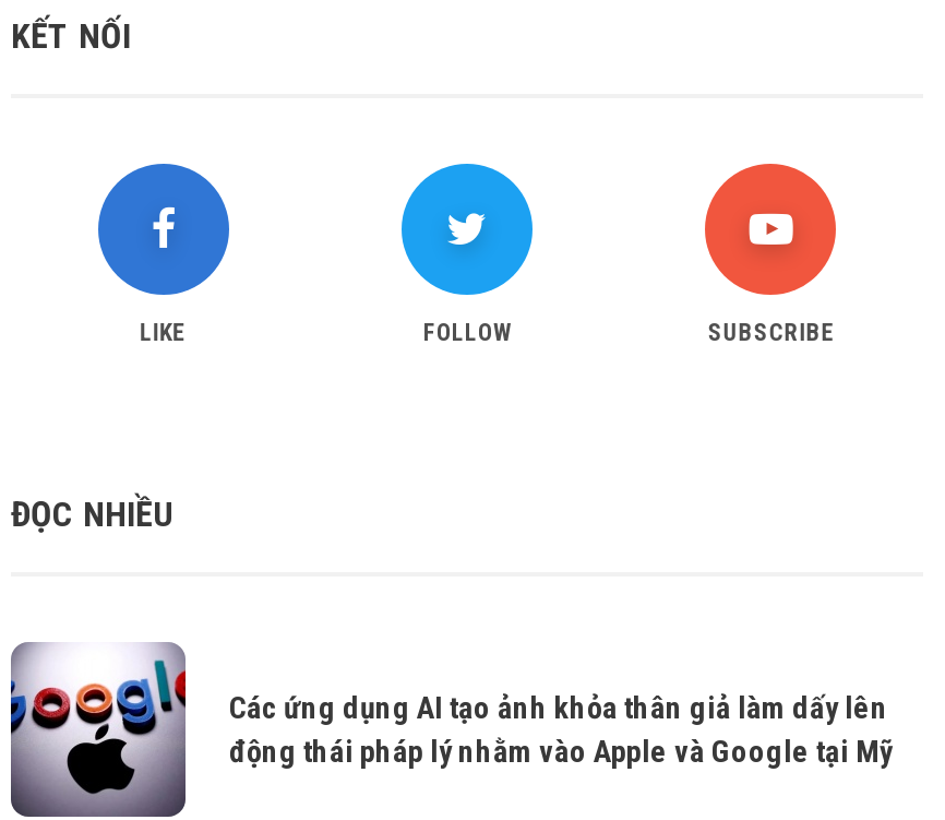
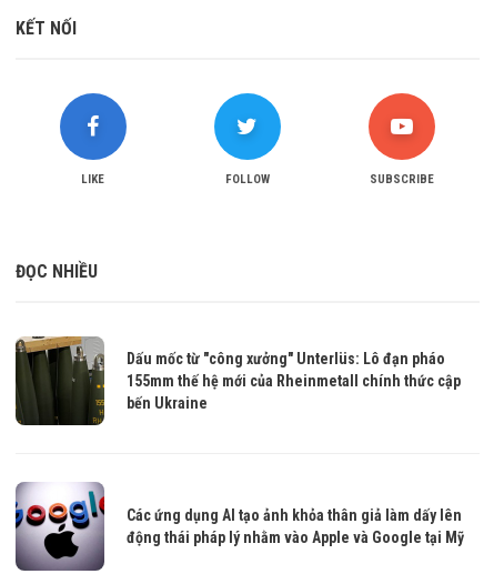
none -> [14,335,461,426] [image] | Dấu mốc từ "công xưởng" Unterlüs: Lô đạn pháo | 155mm thế hệ mới của Rheinmetall chính thức cập | bến Ukraine

